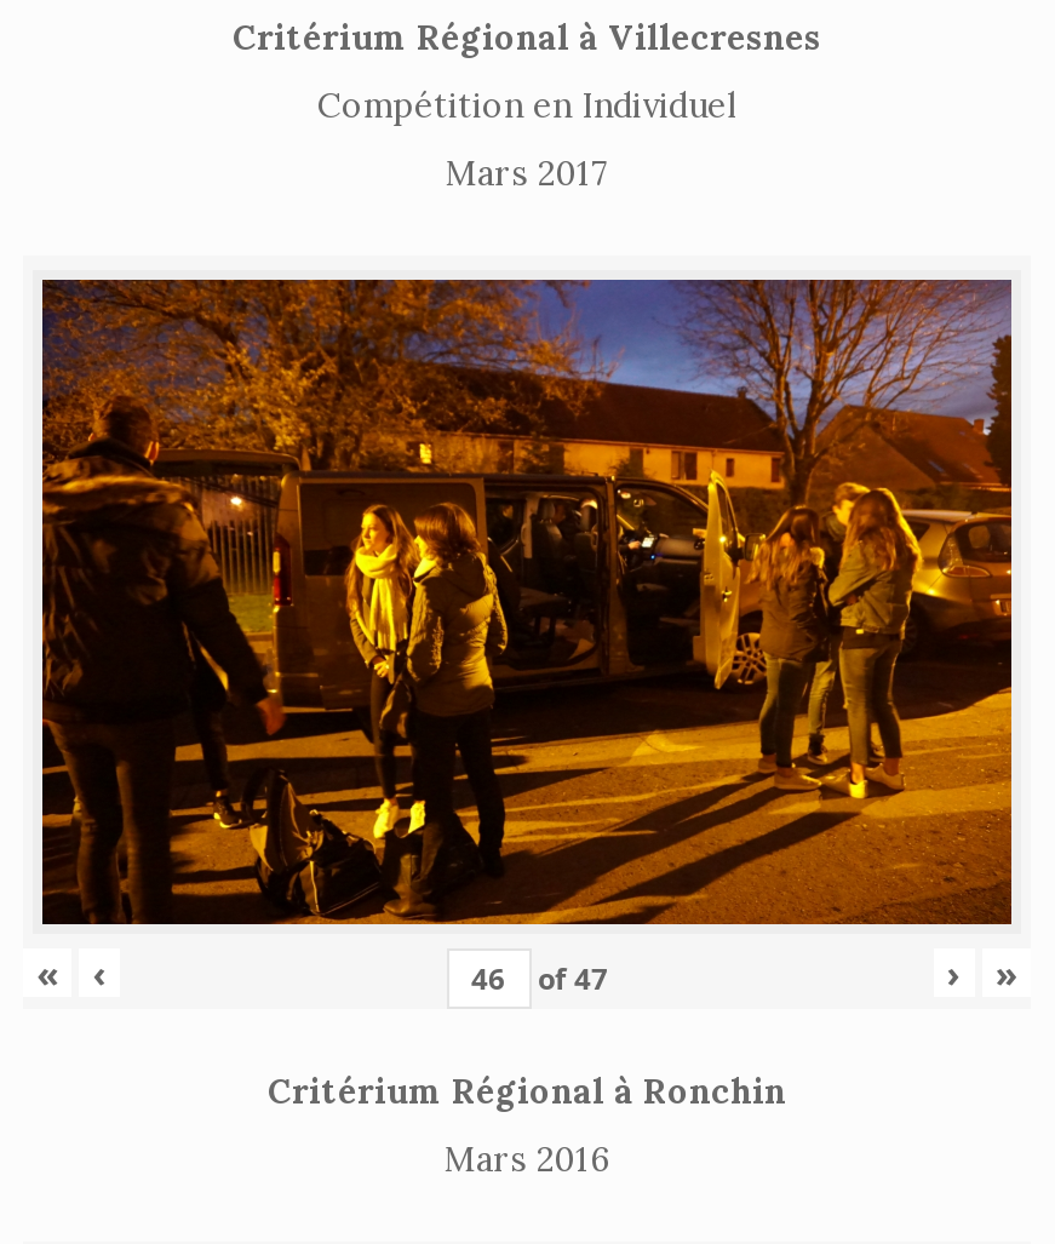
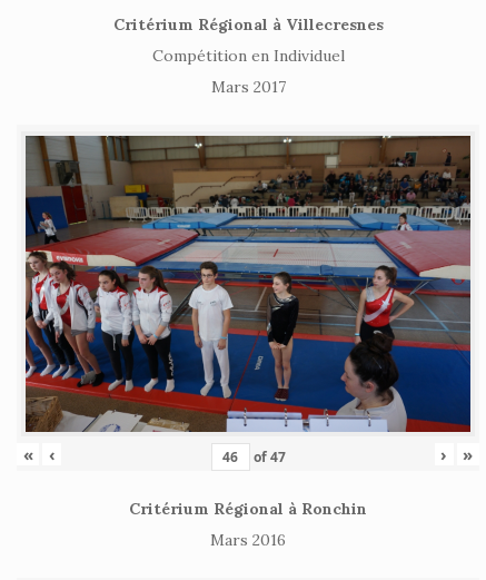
[40,277,1014,927] [image] -> [24,135,472,433] [image]

